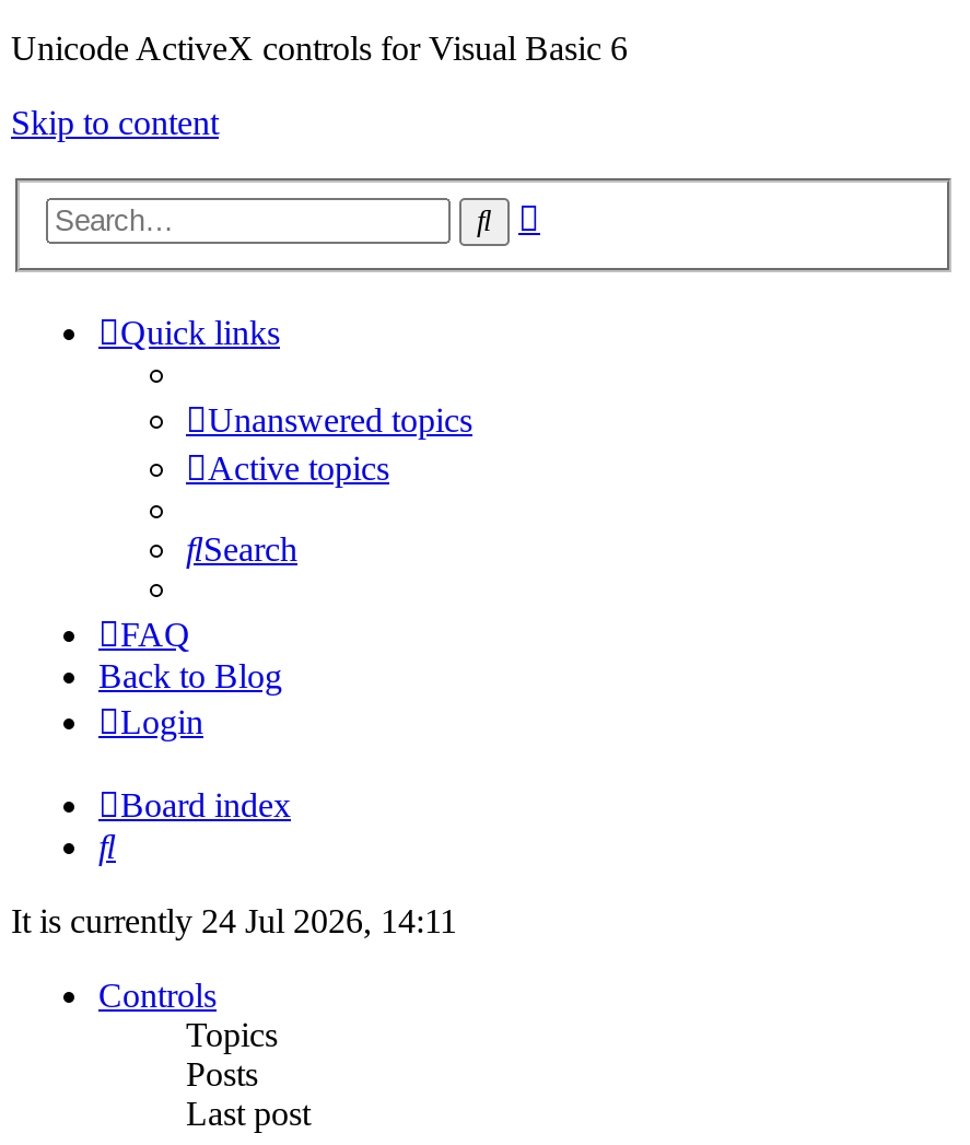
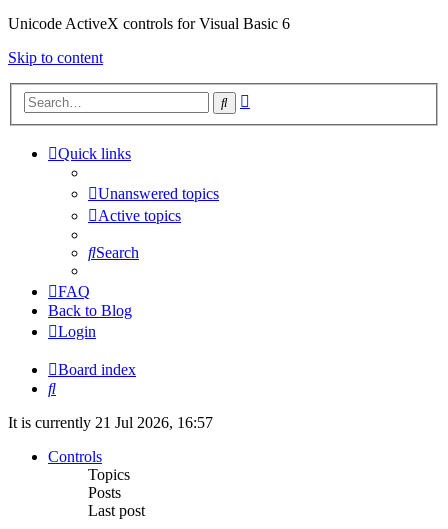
[11,903,457,940] It is currently 24 Jul 2026, 14:11 -> [8,414,213,431] It is currently 21 Jul 2026, 16:57

